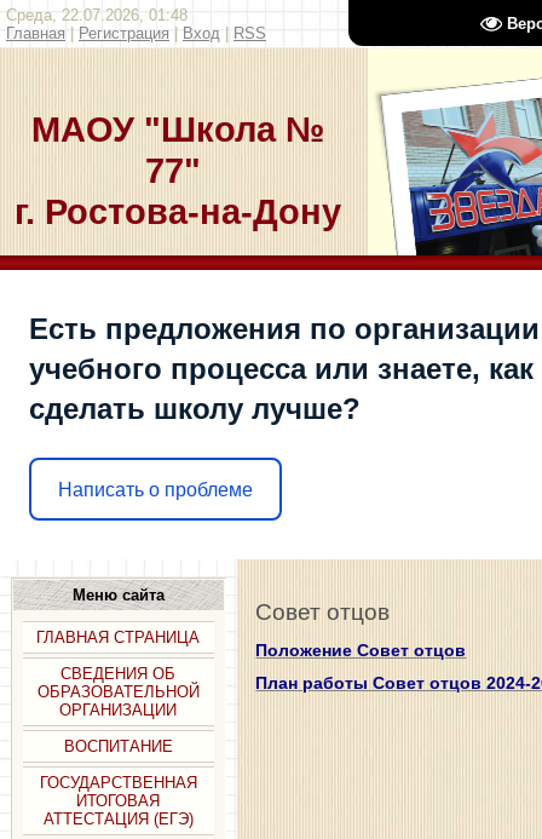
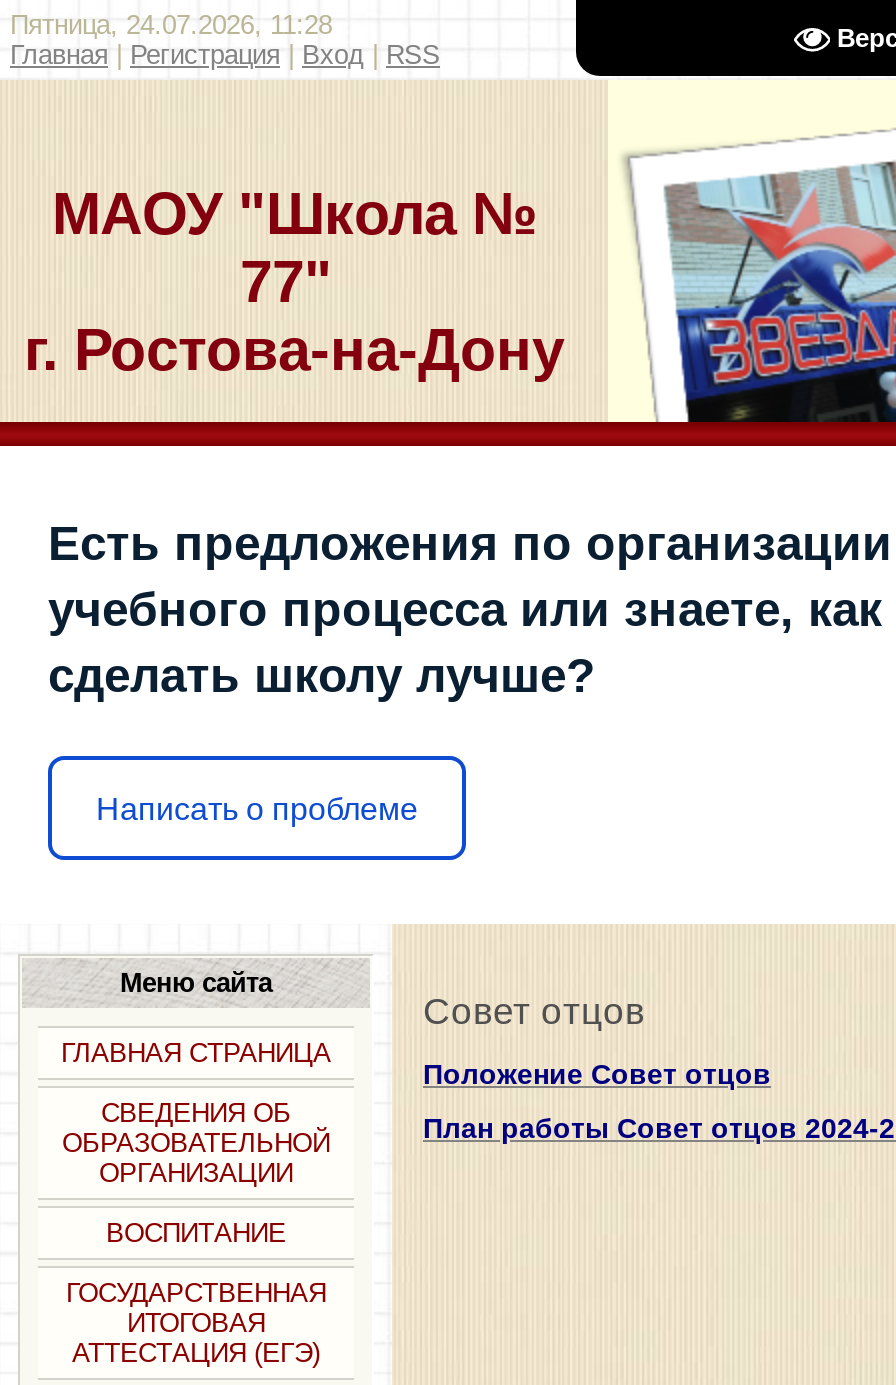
[6,6,188,24] Среда, 22.07.2026, 01:48 -> [10,10,332,40] Пятница, 24.07.2026, 11:28

